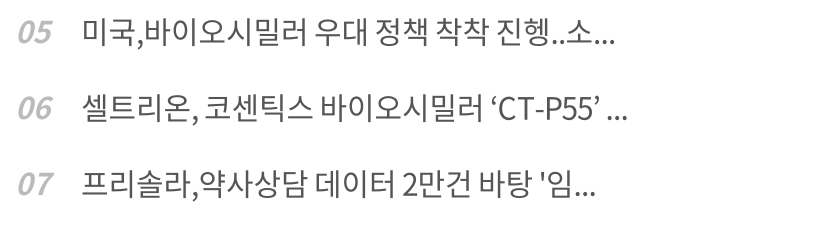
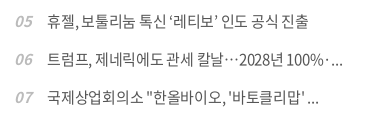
[81,10,615,54] 미국,바이오시밀러 우대 정책 착착 진헹..소... -> [47,10,308,32] 휴젤, 보툴리눔 톡신 ‘레티보’ 인도 공식 진출
[81,86,628,130] 셀트리온, 코센틱스 바이오시밀러 ‘CT-P55’ ... -> [47,48,342,70] 트럼프, 제네릭에도 관세 칼날…2028년 100%·...
[81,162,596,206] 프리솔라,약사상담 데이터 2만건 바탕 '임... -> [47,86,318,108] 국제상업회의소 "한올바이오, '바토클리맙' ...

